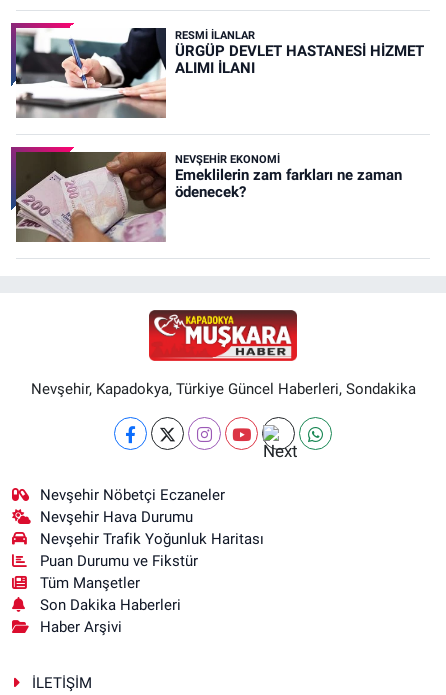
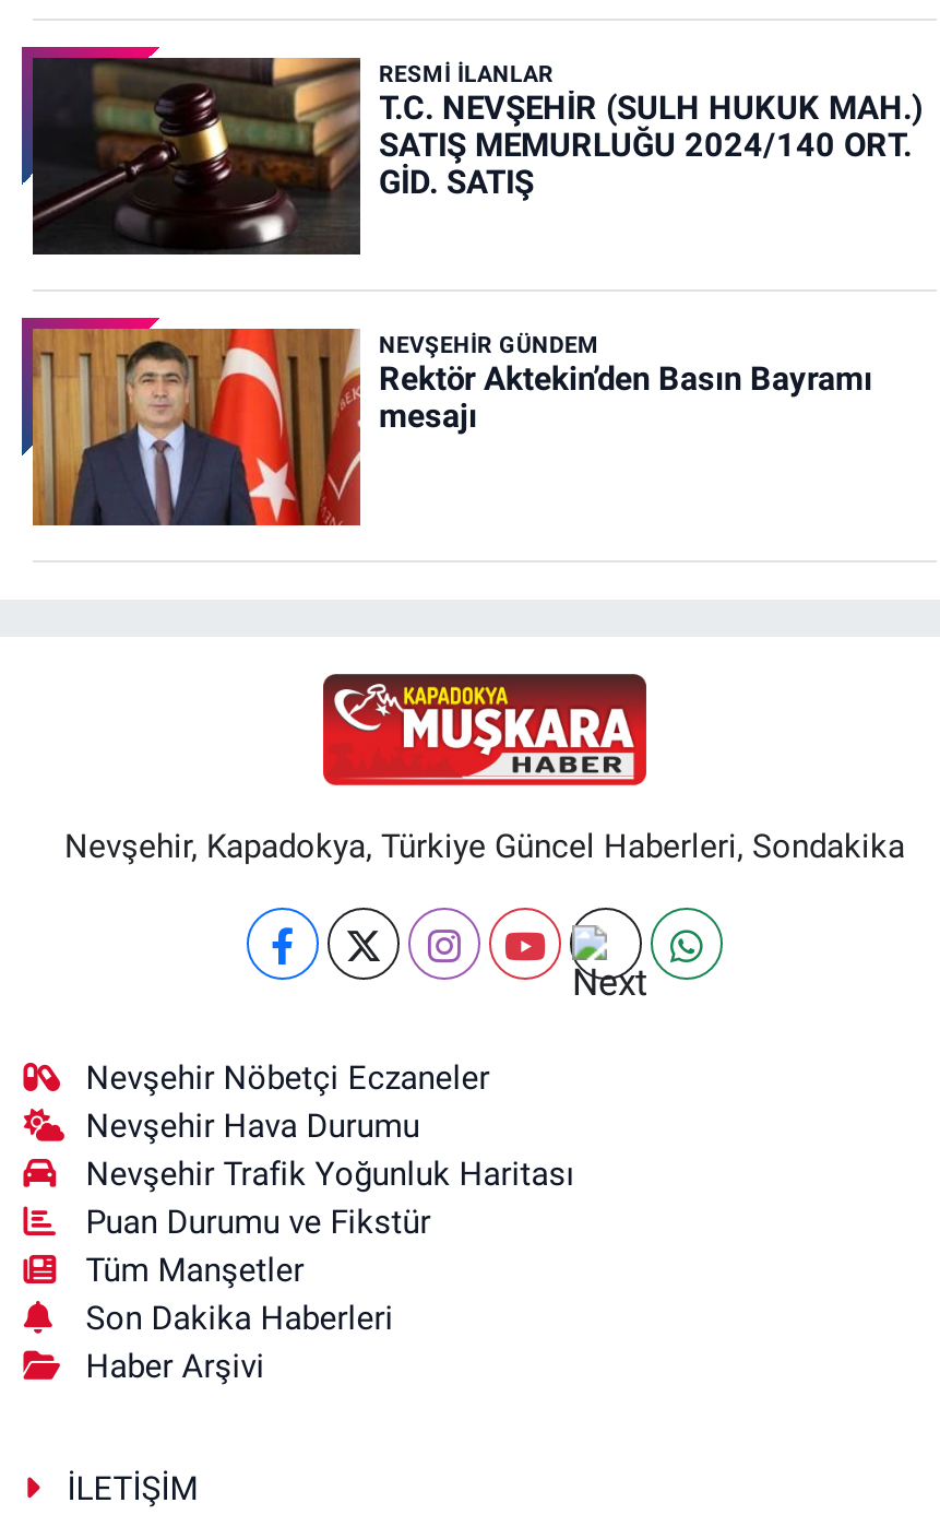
[15,27,423,119] [image] | ÜRGÜP DEVLET HASTANESİ HİZMET | ALIMI İLANI -> [31,56,923,257] [image] | T.C. NEVŞEHİR (SULH HUKUK MAH.) | SATIŞ MEMURLUĞU 2024/140 ORT. | GİD. SATIŞ
[15,151,401,243] [image] | NEVŞEHIR EKONOMI | Emeklilerin zam farkları ne zaman | ödenecek? -> [31,327,872,528] [image] | NEVŞEHIR GÜNDEM | Rektör Aktekin’den Basın Bayramı | mesajı

